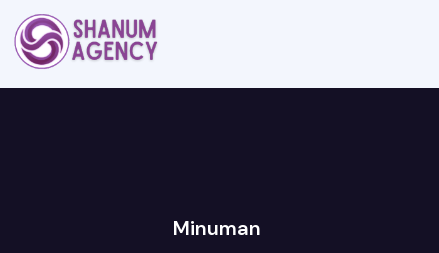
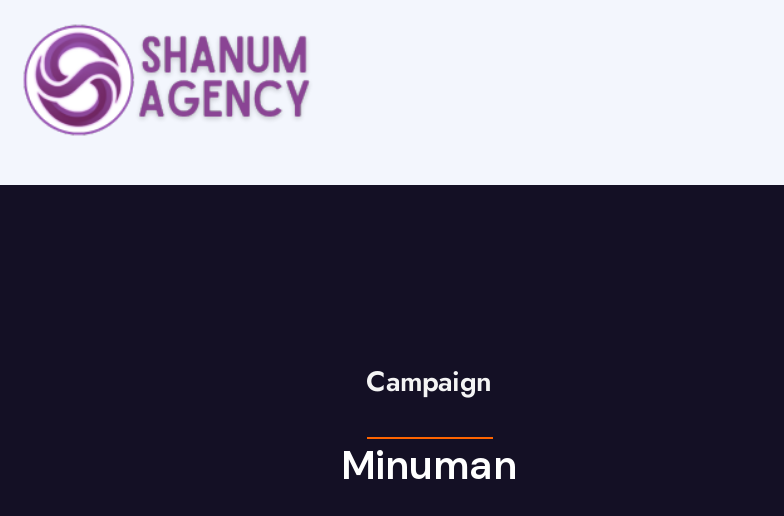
none -> [366,360,492,400] Campaign

